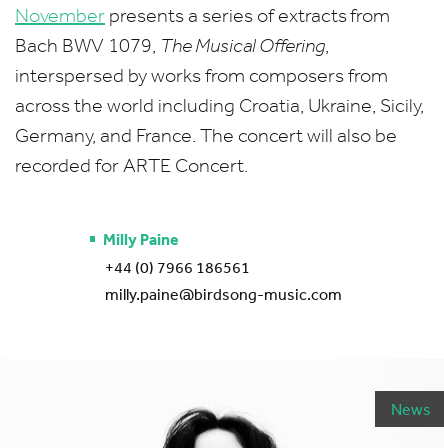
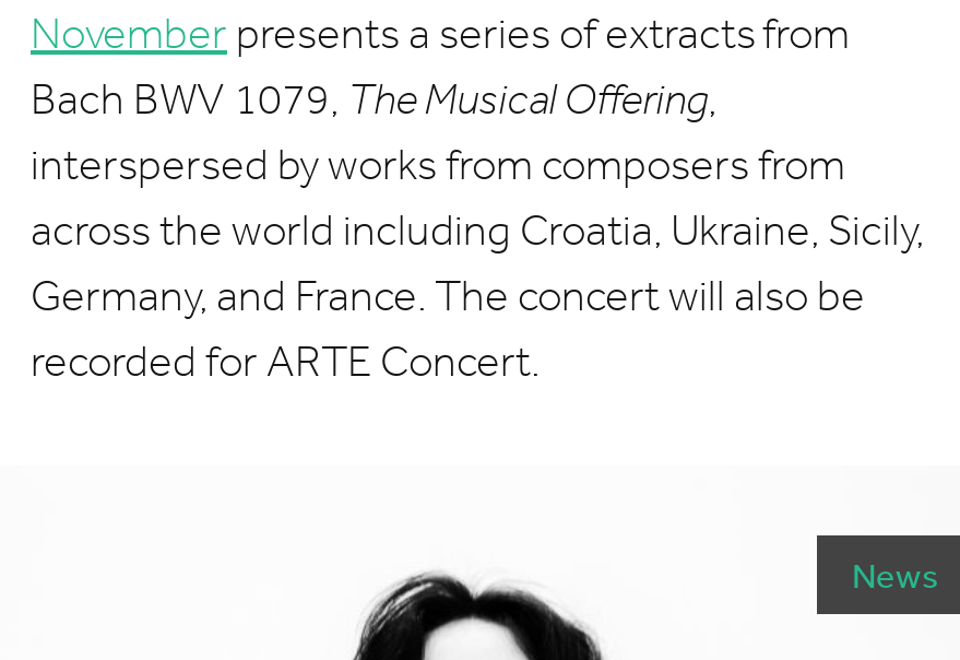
[103,229,341,304] Milly Paine | +44 (0) 7966 186561 | milly.paine@birdsong-music.com -> none

